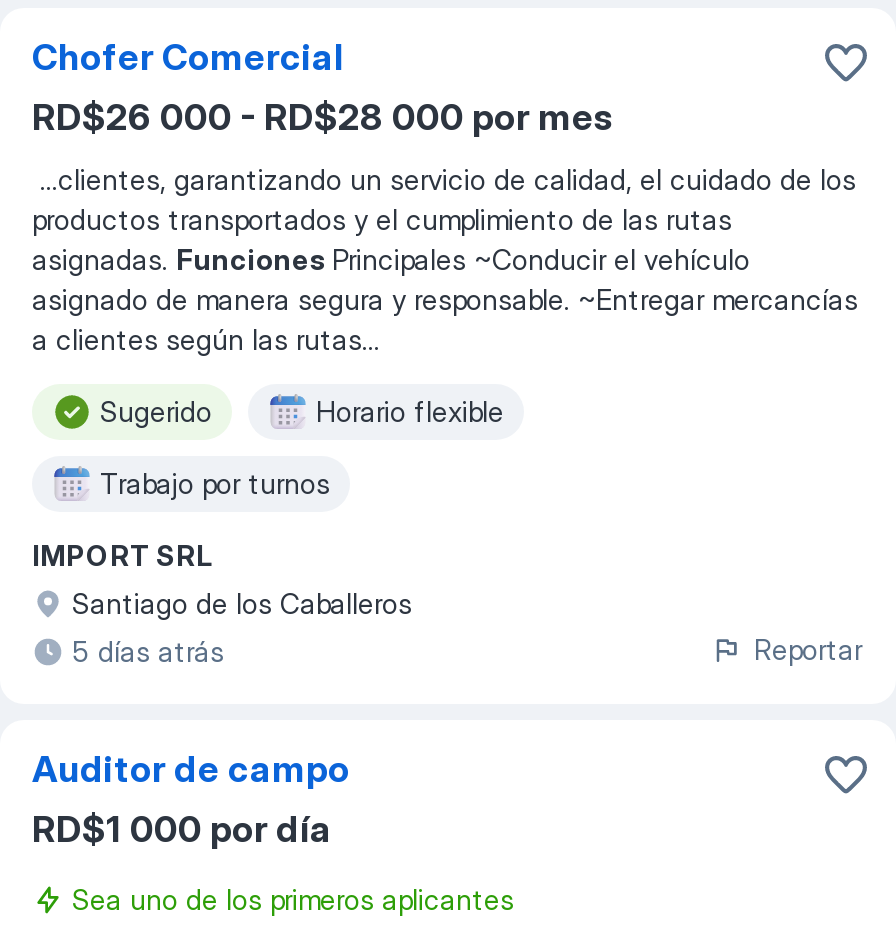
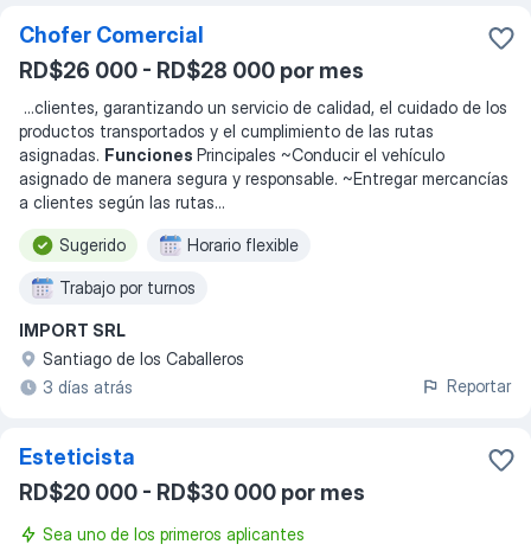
[72,634,224,668] 5 días atrás -> [43,377,133,397] 3 días atrás
[32,748,350,850] Auditor de campo | RD$1 000 por día -> [19,444,365,505] Esteticista | RD$20 000 - RD$30 000 por mes

